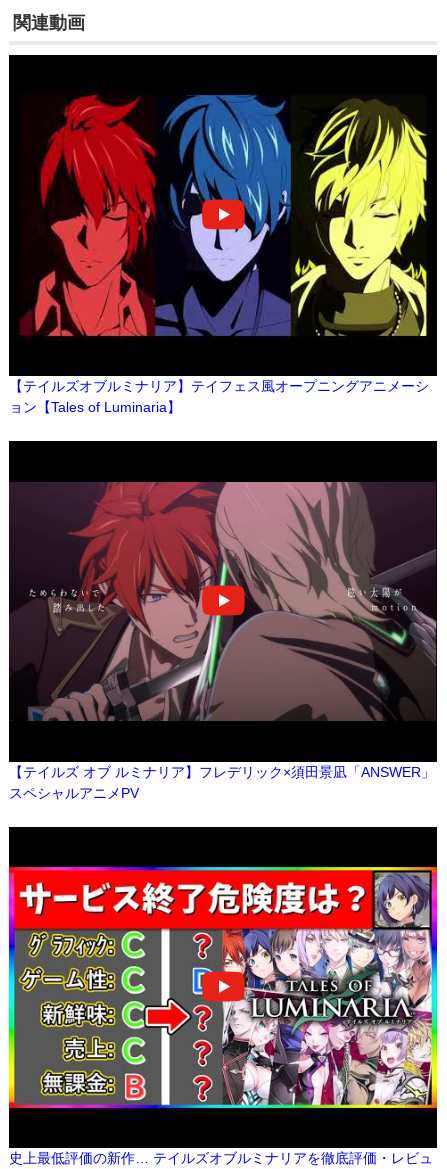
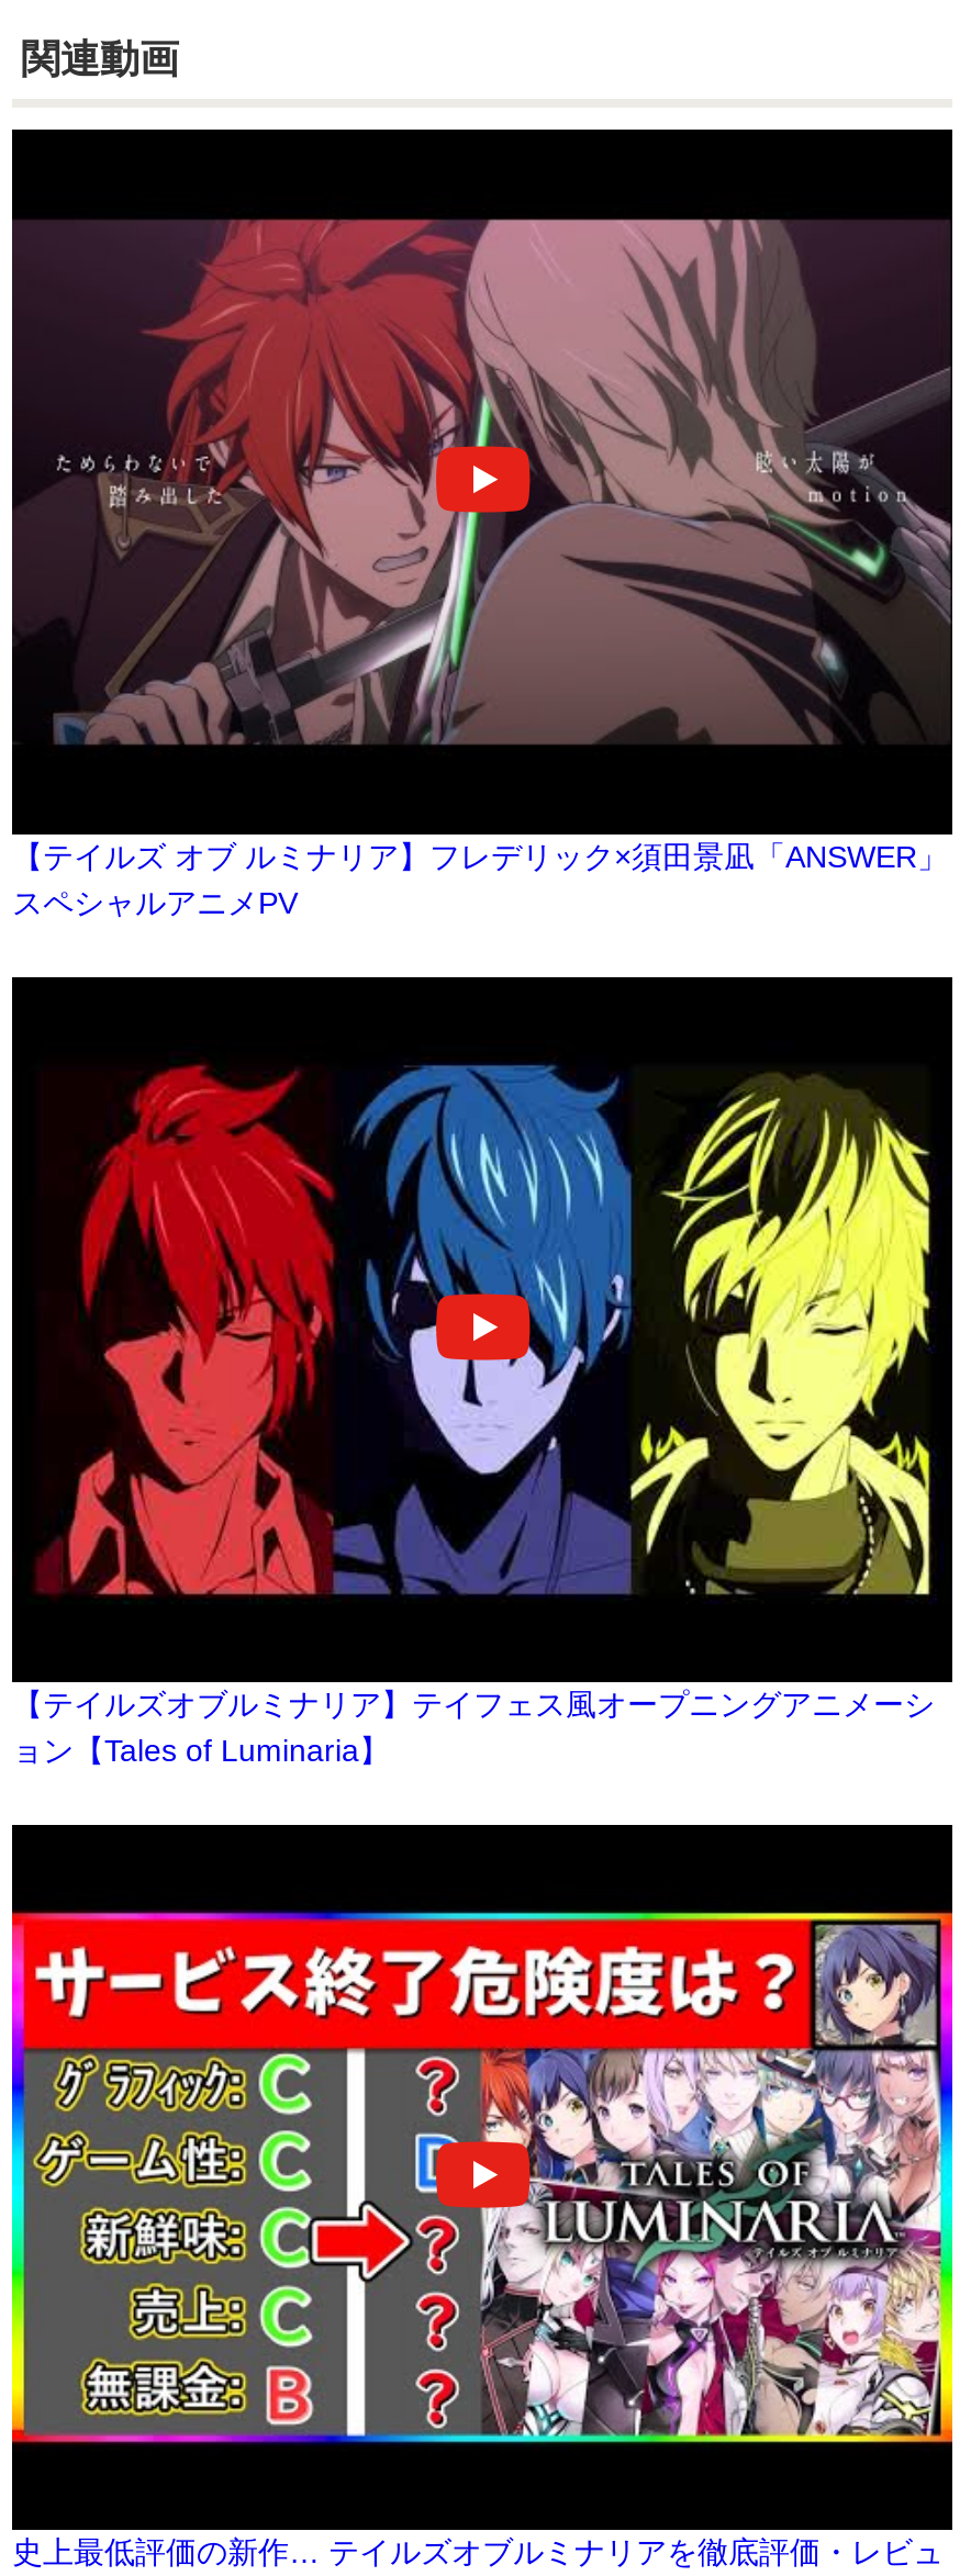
moved [9,88,435,415] -> [12,1050,948,1767]: [image] | 【テイルズオブルミナリア】テイフェス風オープニングアニメーシ | ョン【Tales of Luminaria】
moved [9,481,437,722] -> [12,217,952,747]: [image]
moved [9,764,435,801] -> [12,838,948,920]: 【テイルズ オブ ルミナリア】フレデリック×須田景凪「ANSWER」 | スペシャルアニメPV

